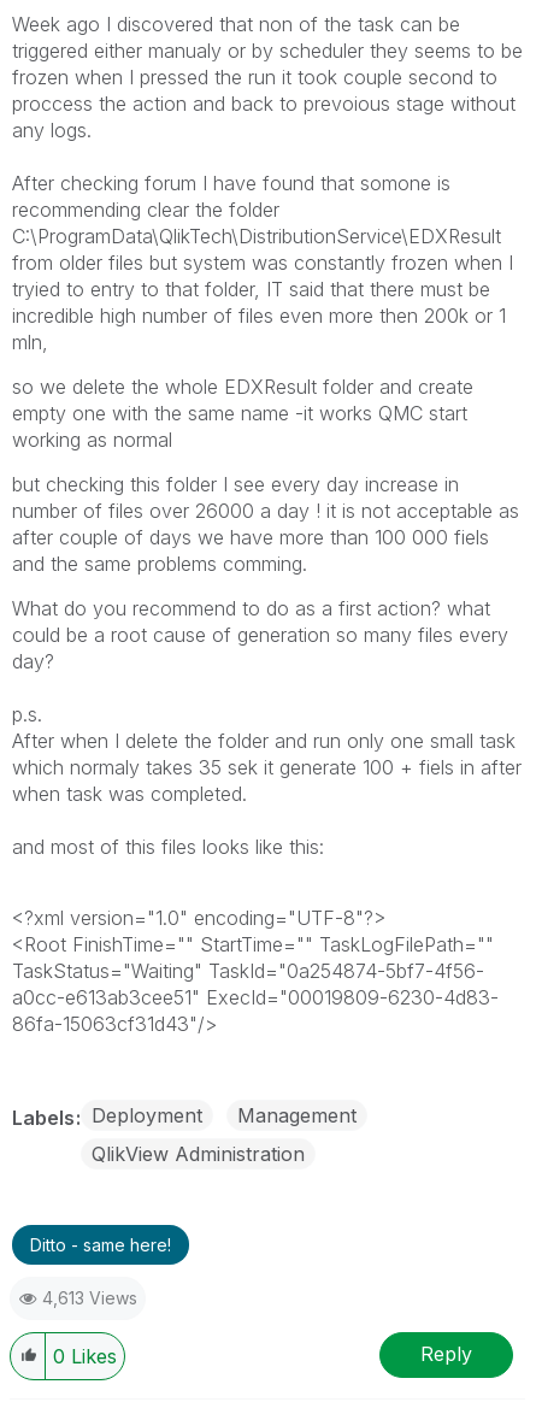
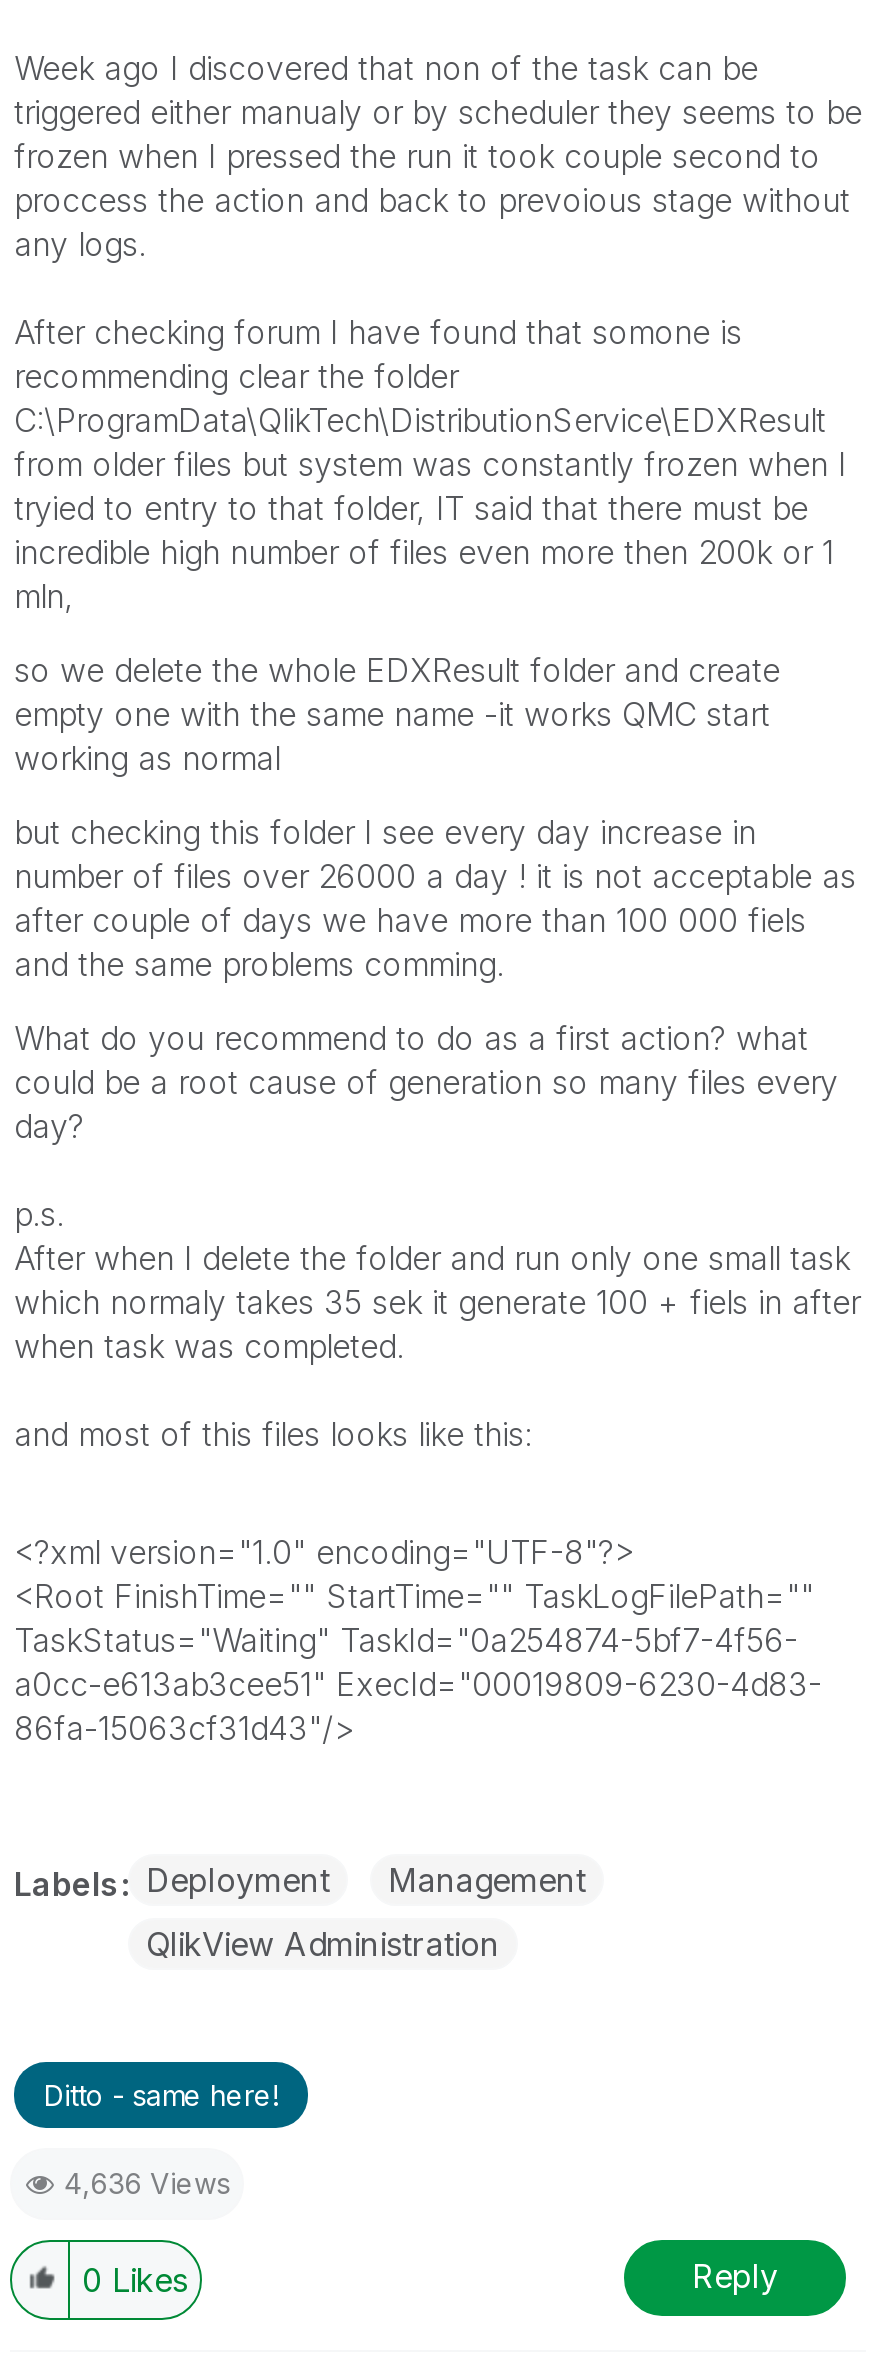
[42,1287,137,1307] 4,613 Views -> [64,2165,230,2199] 4,636 Views

